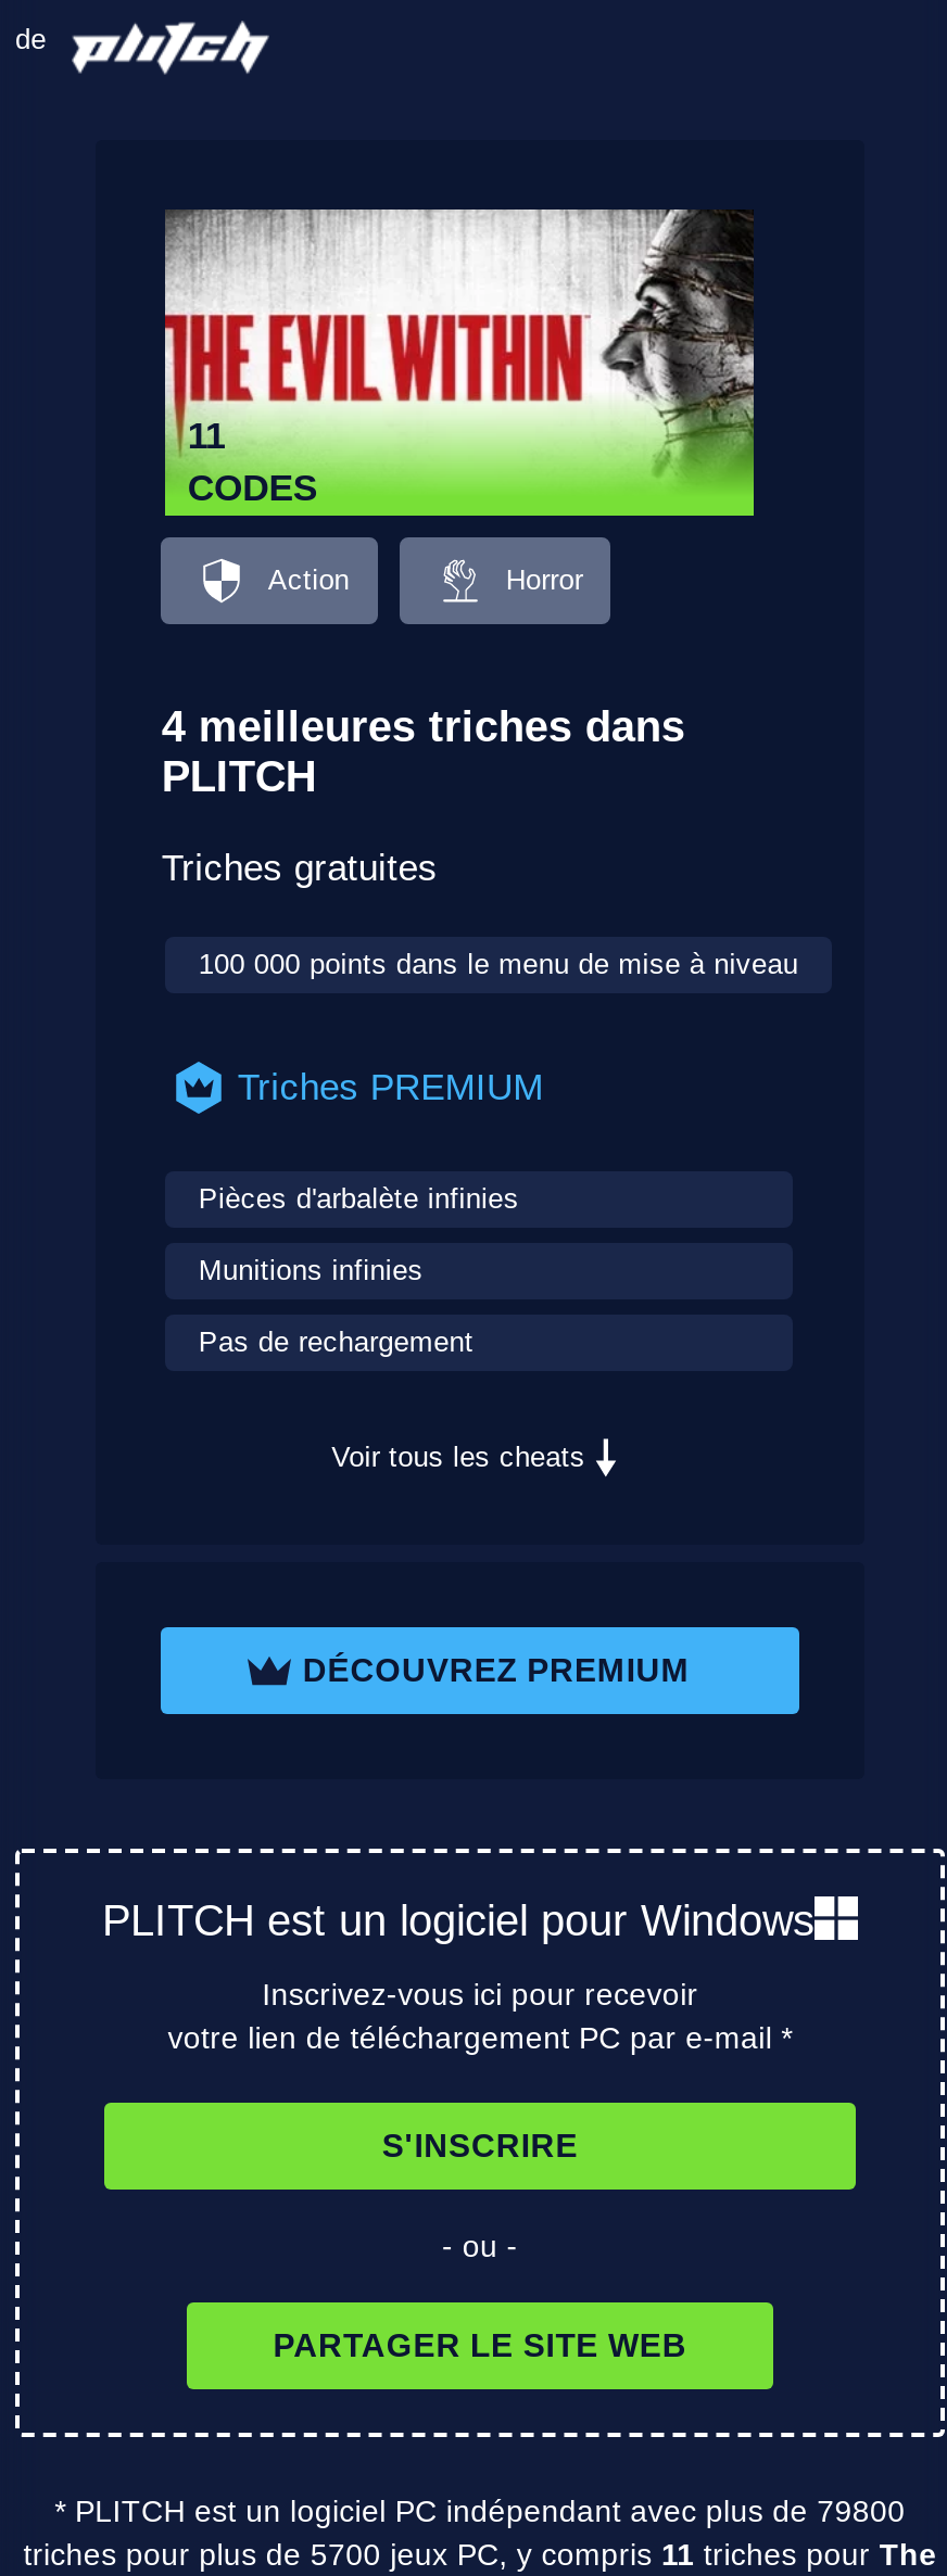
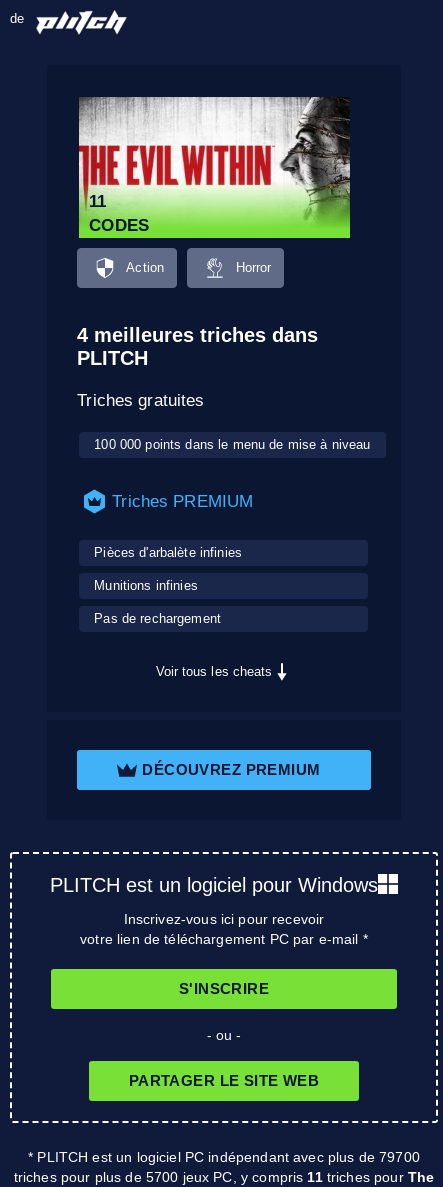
[55,2493,905,2528] * PLITCH est un logiciel PC indépendant avec plus de 79800 -> [28,1149,420,1165] * PLITCH est un logiciel PC indépendant avec plus de 79700

